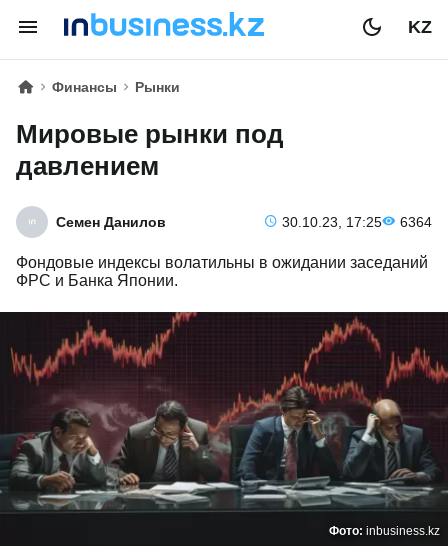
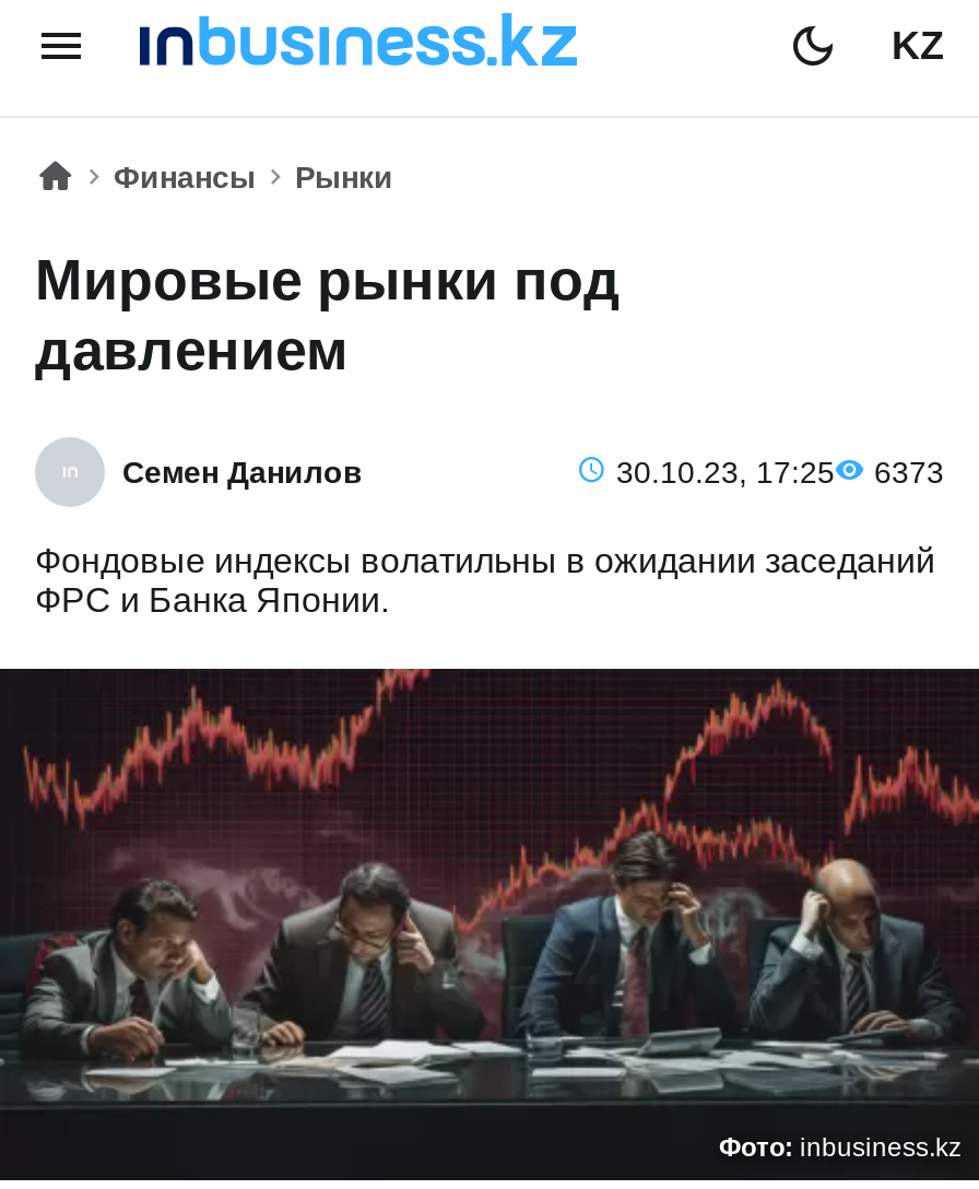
[282,214,432,230] 30.10.23, 17:25 6364 -> [616,455,944,490] 30.10.23, 17:25 6373

